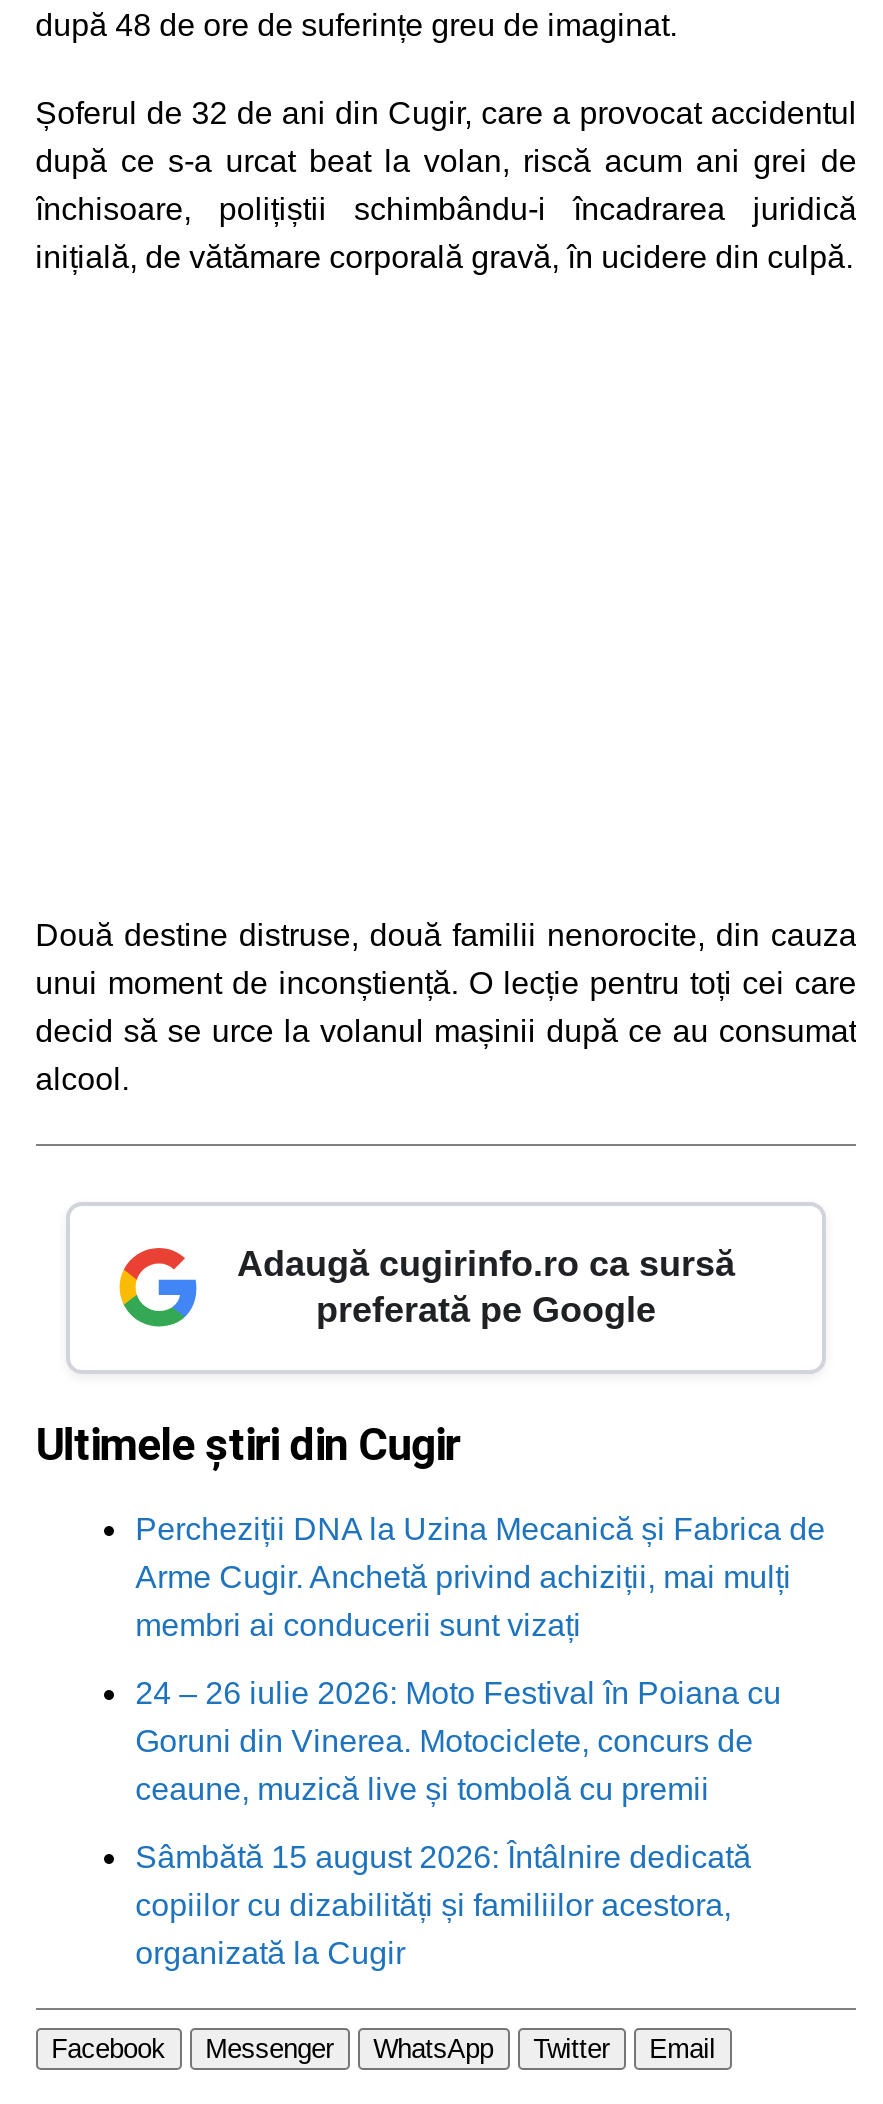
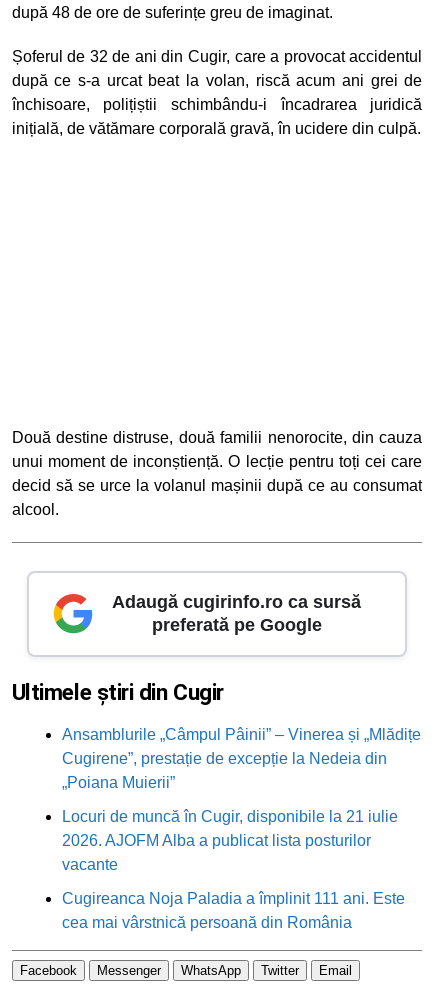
[135,1511,825,1641] Percheziții DNA la Uzina Mecanică și Fabrica de | Arme Cugir. Anchetă privind achiziții, mai mulți | membri ai conducerii sunt vizați -> [62,725,421,790] Ansamblurile „Câmpul Pâinii” – Vinerea și „Mlădițe | Cugirene”, prestație de excepție la Nedeia din | „Poiana Muierii”
[135,1675,781,1805] 24 – 26 iulie 2026: Moto Festival în Poiana cu | Goruni din Vinerea. Motociclete, concurs de | ceaune, muzică live și tombolă cu premii -> [62,807,398,872] Locuri de muncă în Cugir, disponibile la 21 iulie | 2026. AJOFM Alba a publicat lista posturilor | vacante
[135,1839,751,1969] Sâmbătă 15 august 2026: Întâlnire dedicată | copiilor cu dizabilități și familiilor acestora, | organizată la Cugir -> [62,889,405,930] Cugireanca Noja Paladia a împlinit 111 ani. Este | cea mai vârstnică persoană din România

